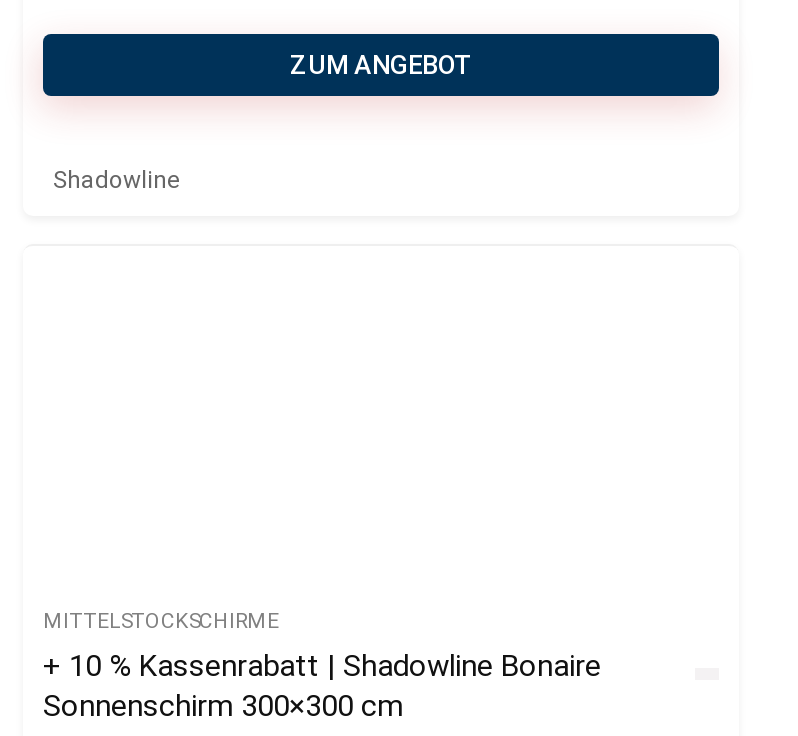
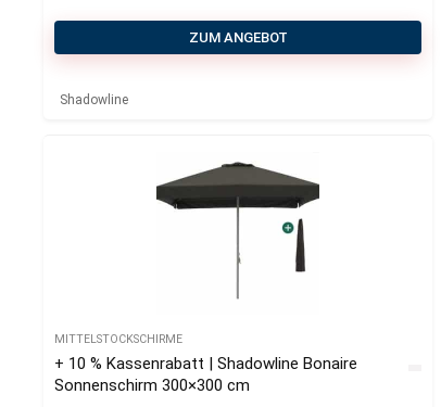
none -> [155,161,320,300] [image]

